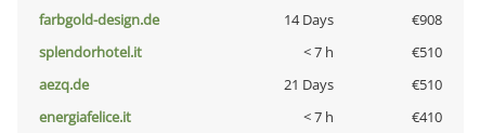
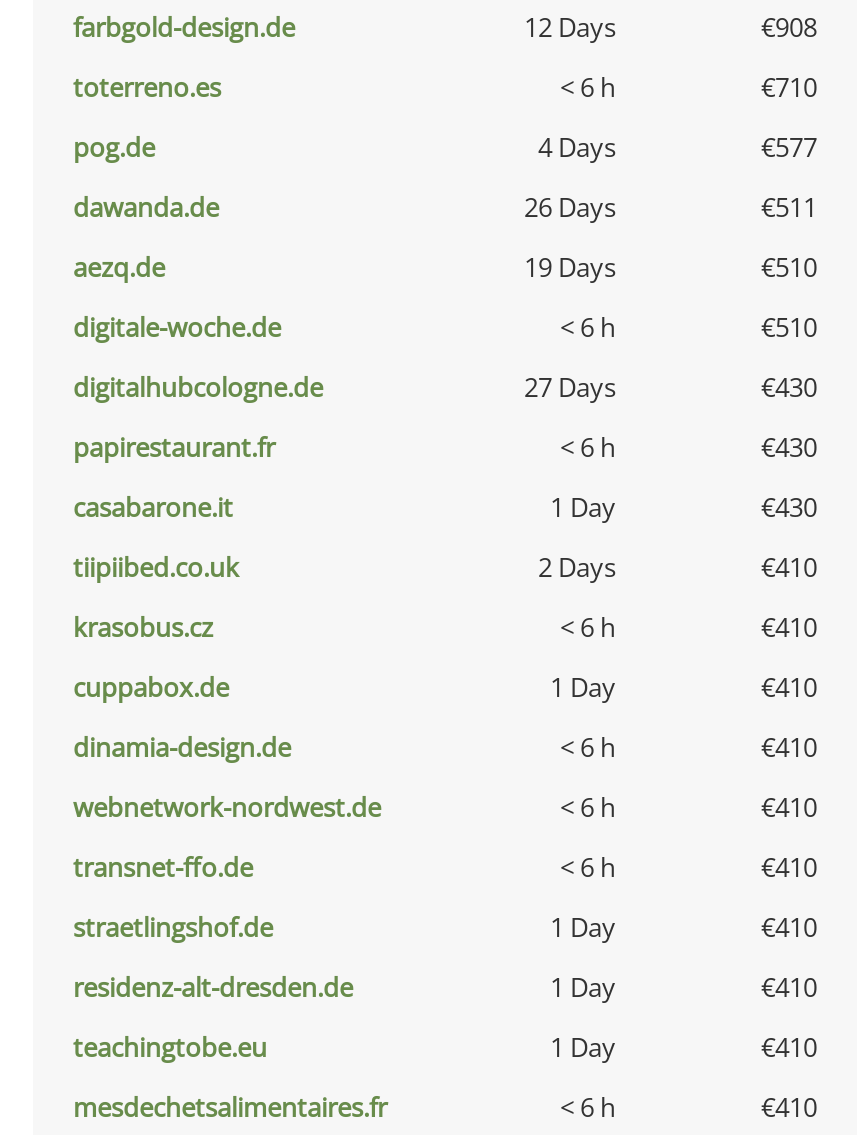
[283,10,333,29] 14 Days -> [524,9,616,45] 12 Days
[39,42,333,62] splendorhotel.it | < 7 h -> [73,69,817,285] toterreno.es | < 6 h | €710 | pog.de | 4 Days | €577 | dawanda.de | 26 Days | €511 | aezq.de | 19 Days
[39,75,333,94] aezq.de | 21 Days -> [73,309,616,345] digitale-woche.de | < 6 h
[39,107,333,127] energiafelice.it | < 7 h -> [73,369,817,1125] digitalhubcologne.de | 27 Days | €430 | papirestaurant.fr | < 6 h | €430 | casabarone.it | 1 Day | €430 | tiipiibed.co.uk | 2 Days | €410 | krasobus.cz | < 6 h | €410 | cuppabox.de | 1 Day | €410 | dinamia-design.de | < 6 h | €410 | webnetwork-nordwest.de | < 6 h | €410 | transnet-ffo.de | < 6 h | €410 | straetlingshof.de | 1 Day | €410 | residenz-alt-dresden.de | 1 Day | €410 | teachingtobe.eu | 1 Day | €410 | mesdechetsalimentaires.fr | < 6 h

